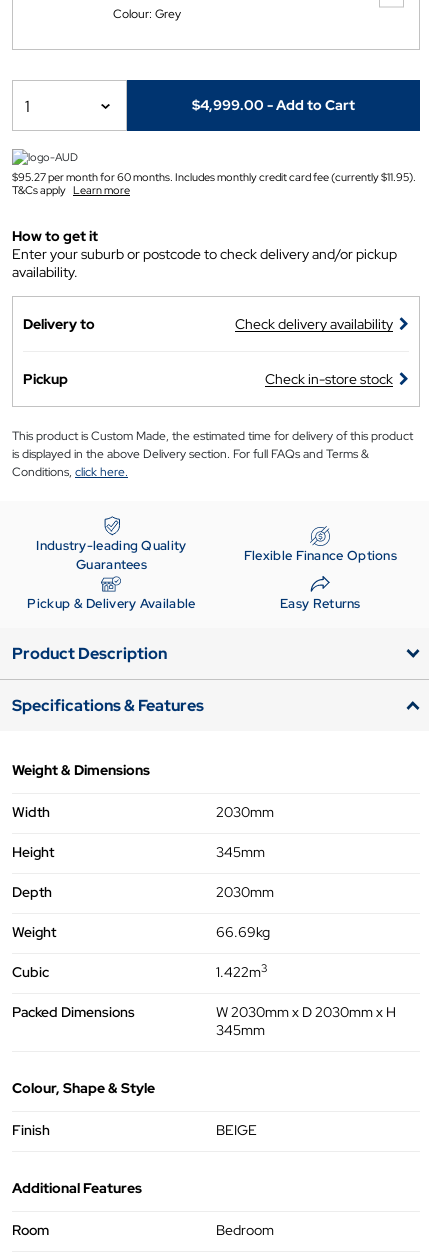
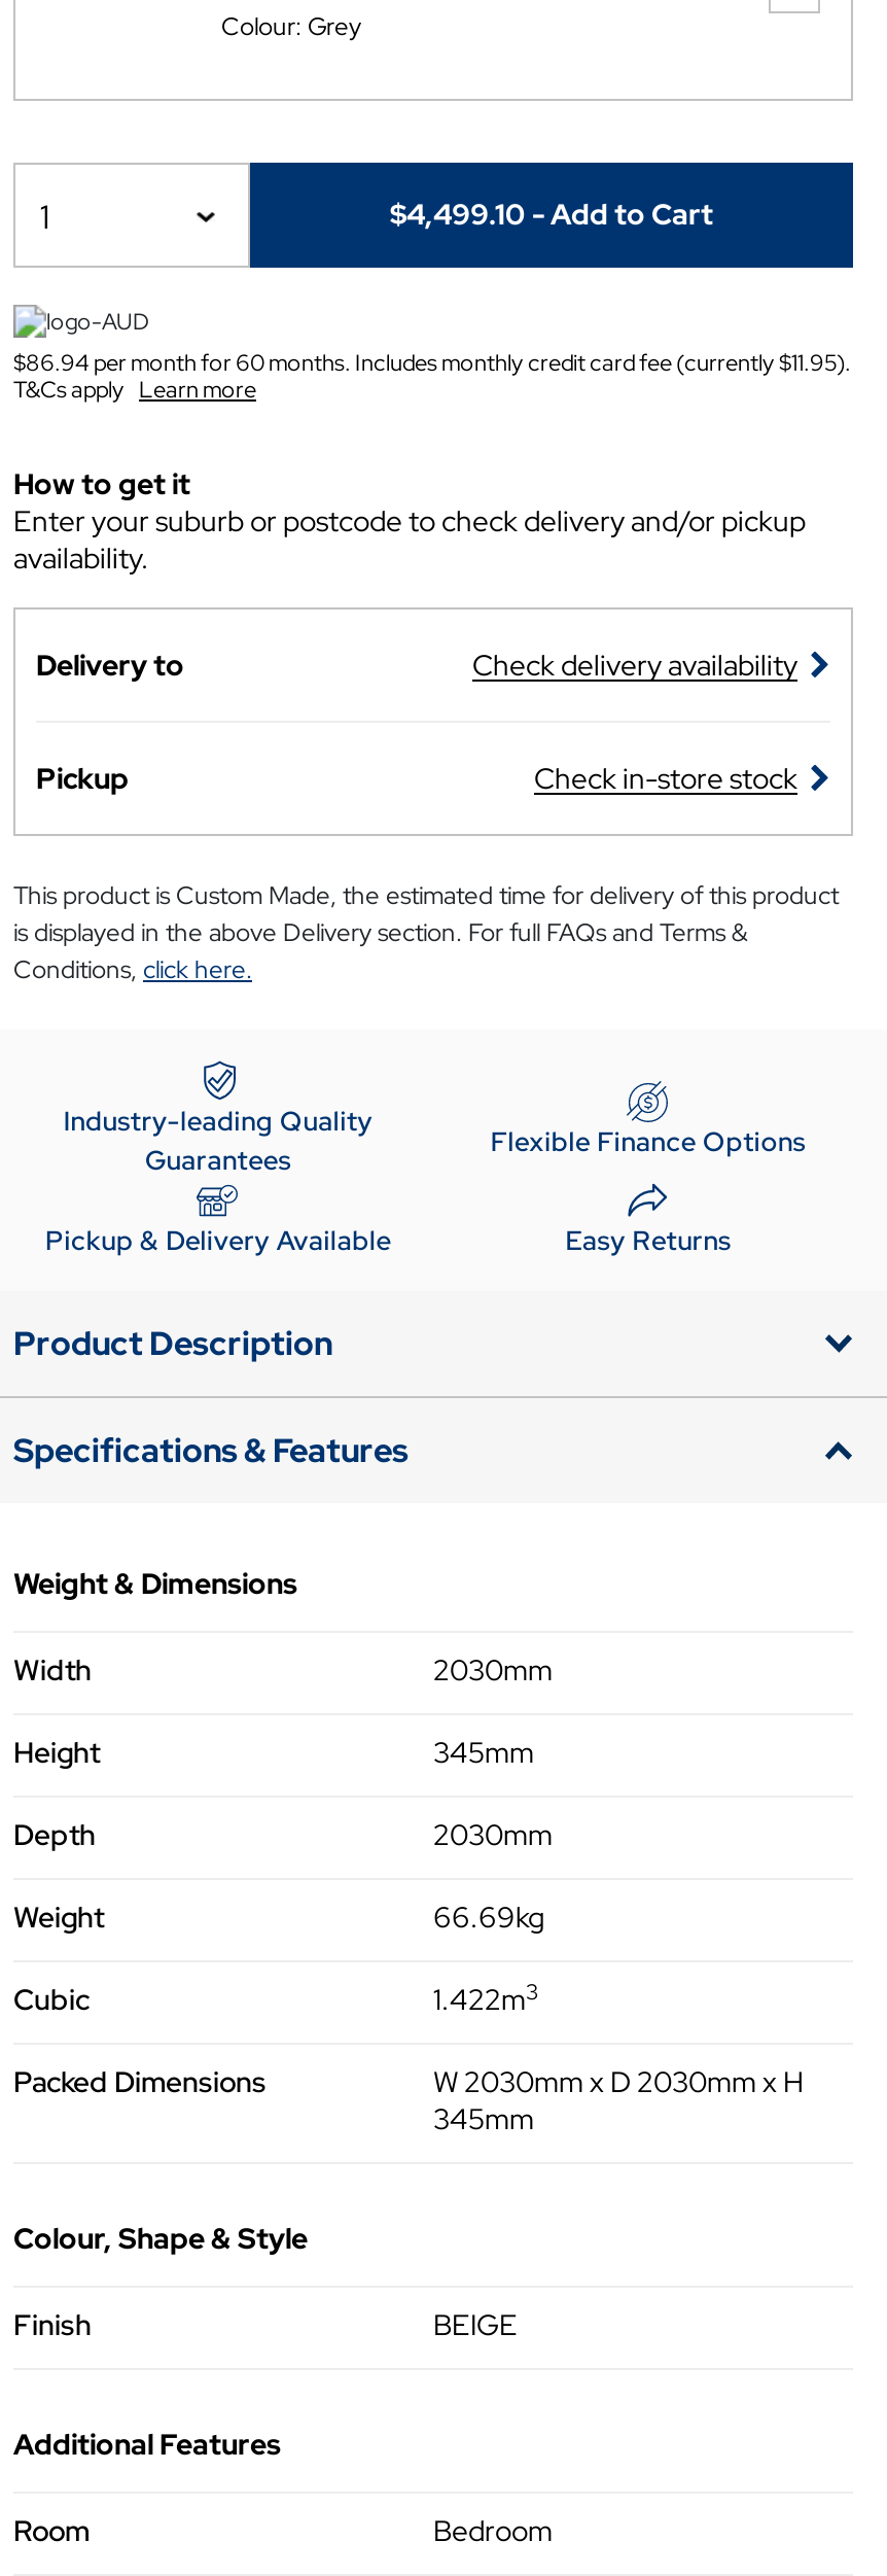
[192,96,355,114] $4,999.00 - Add to Cart -> [390,196,713,234] $4,499.10 - Add to Cart
[12,170,416,184] $95.27 per month for 60 months. Includes monthly credit card fee (currently $11.95). -> [13,349,851,378] $86.94 per month for 60 months. Includes monthly credit card fee (currently $11.95).

